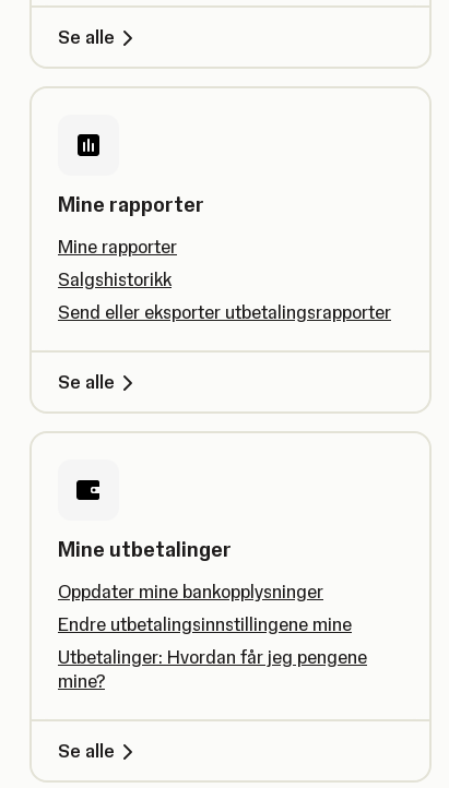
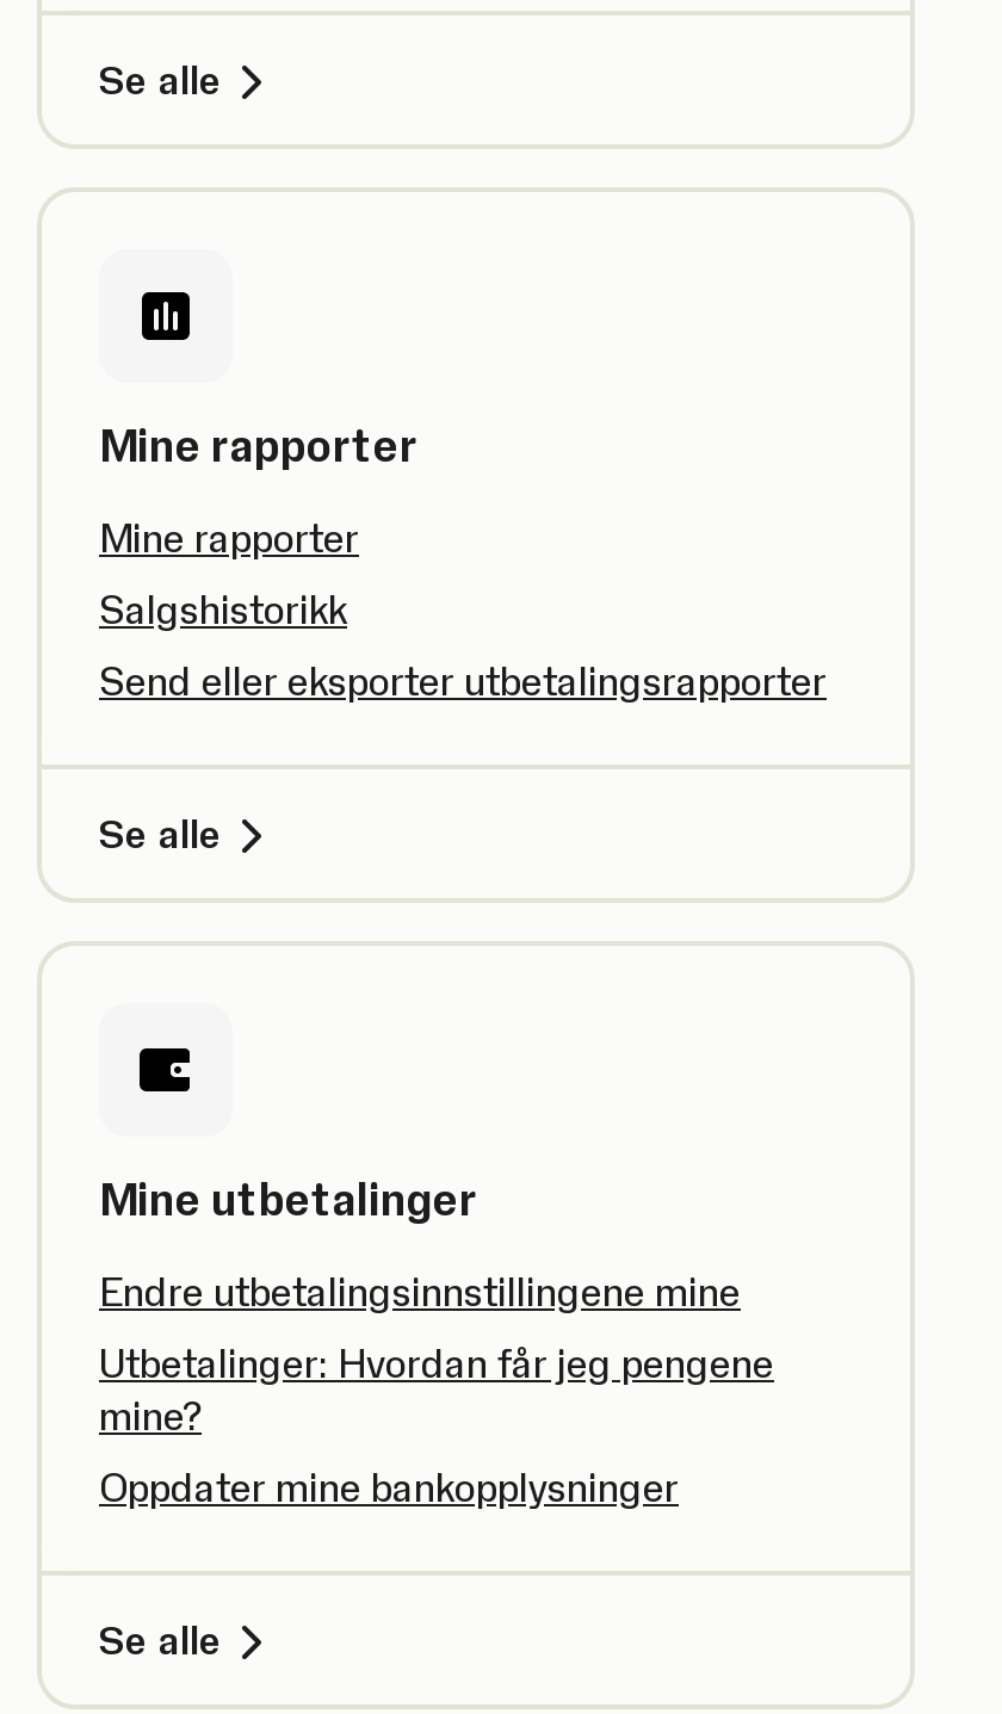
moved [58,581,323,602] -> [99,1464,679,1511]: Oppdater mine bankopplysninger
moved [58,613,367,692] -> [99,1268,774,1440]: Endre utbetalingsinnstillingene mine | Utbetalinger: Hvordan får jeg pengene | mine?

